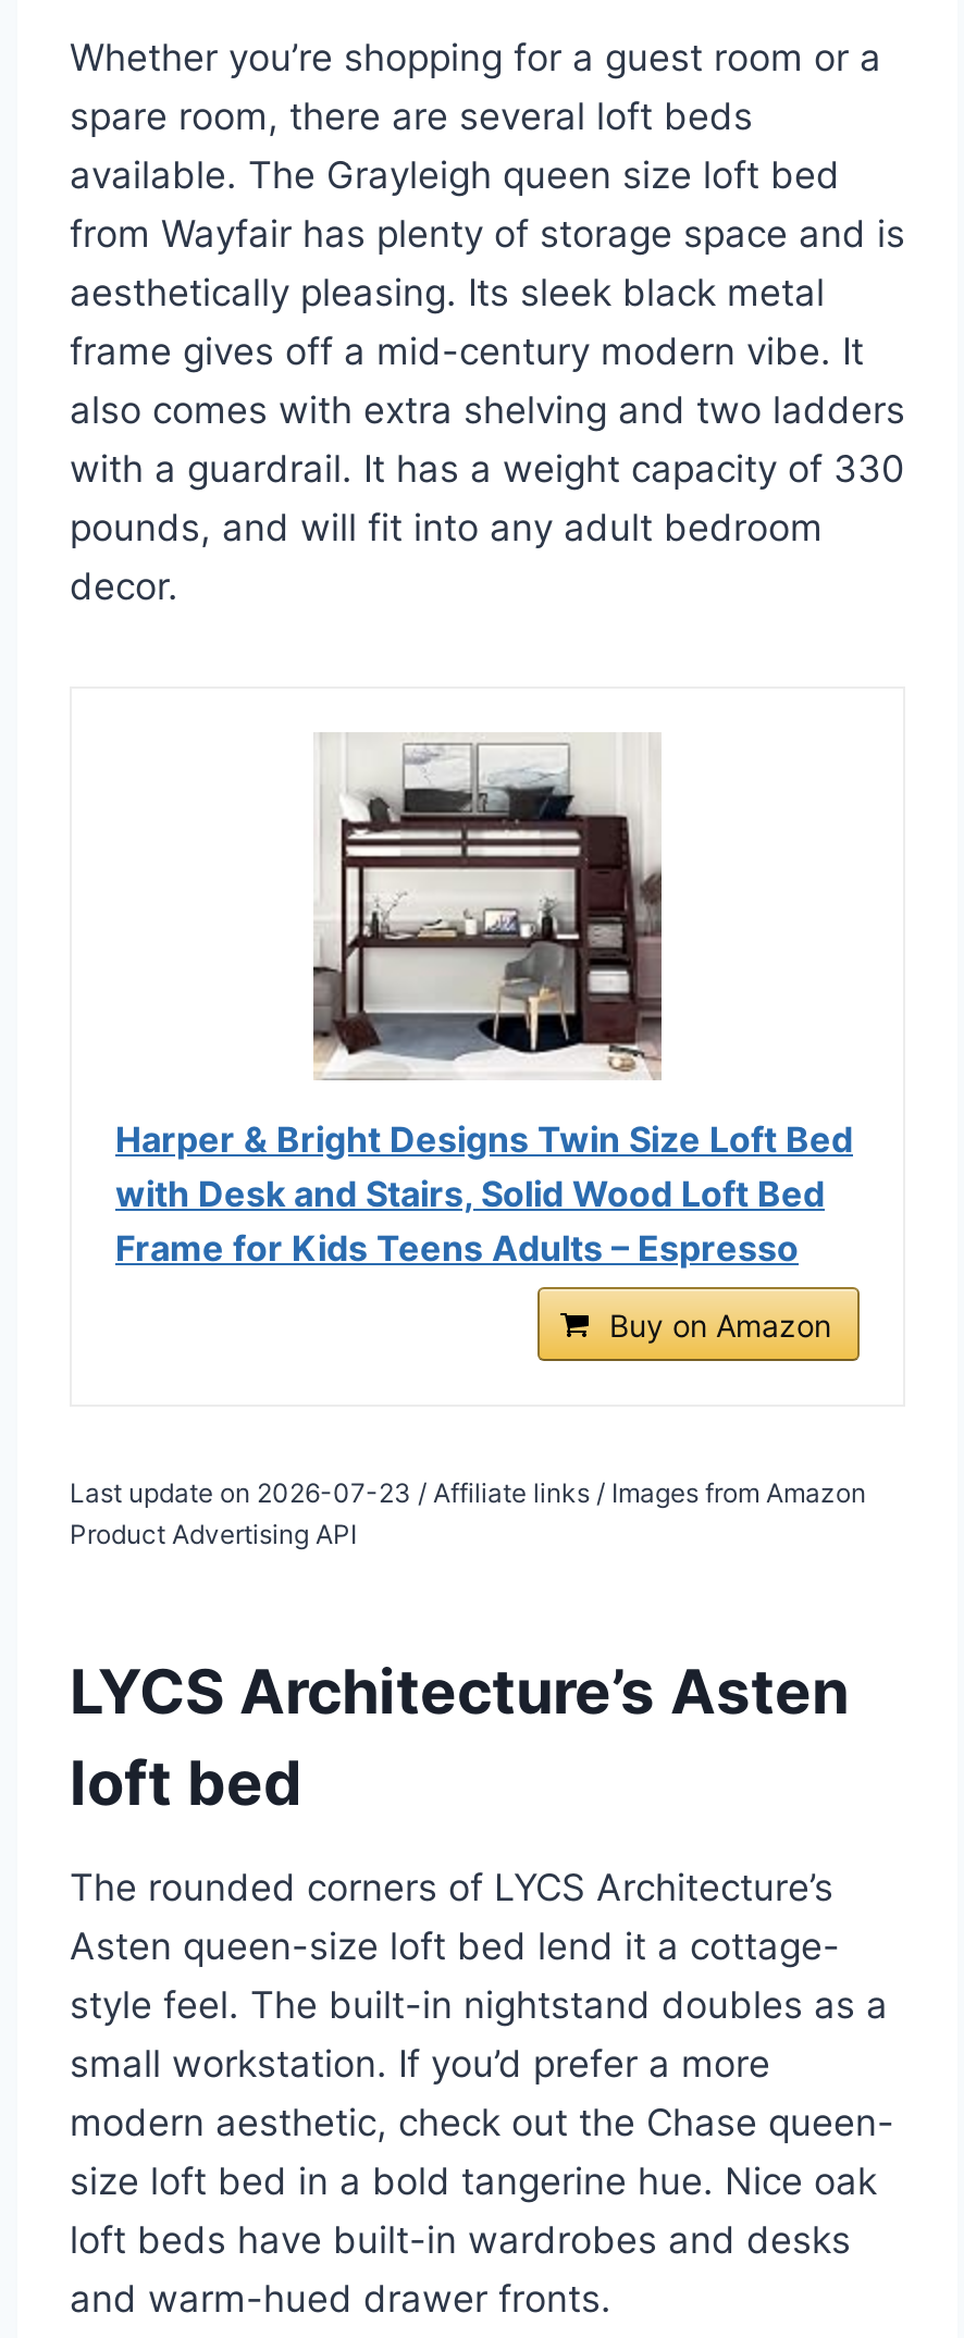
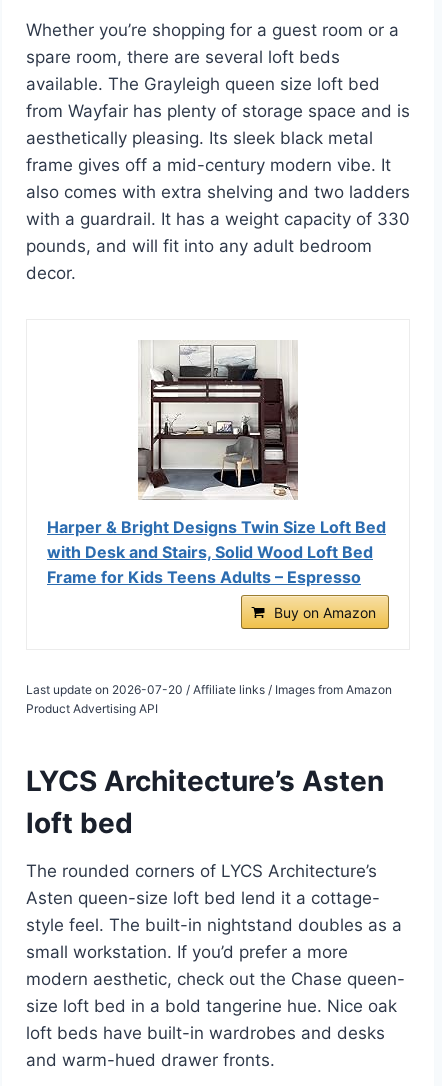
[70,1476,866,1508] Last update on 2026-07-23 / Affiliate links / Images from Amazon -> [26,682,392,697] Last update on 2026-07-20 / Affiliate links / Images from Amazon

